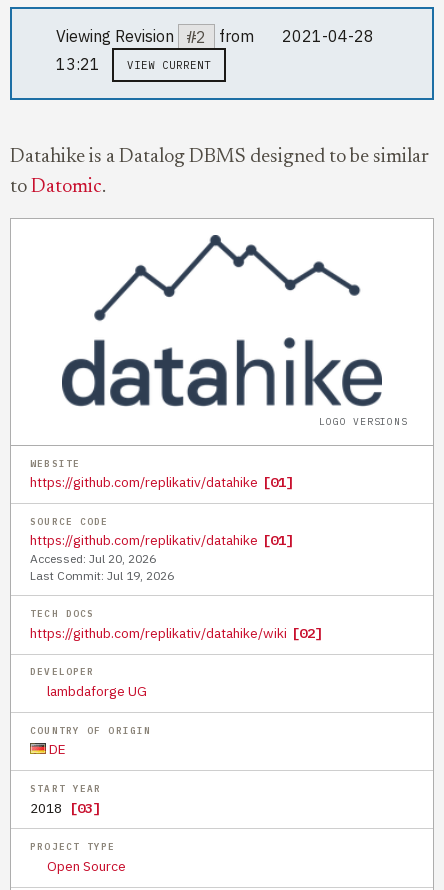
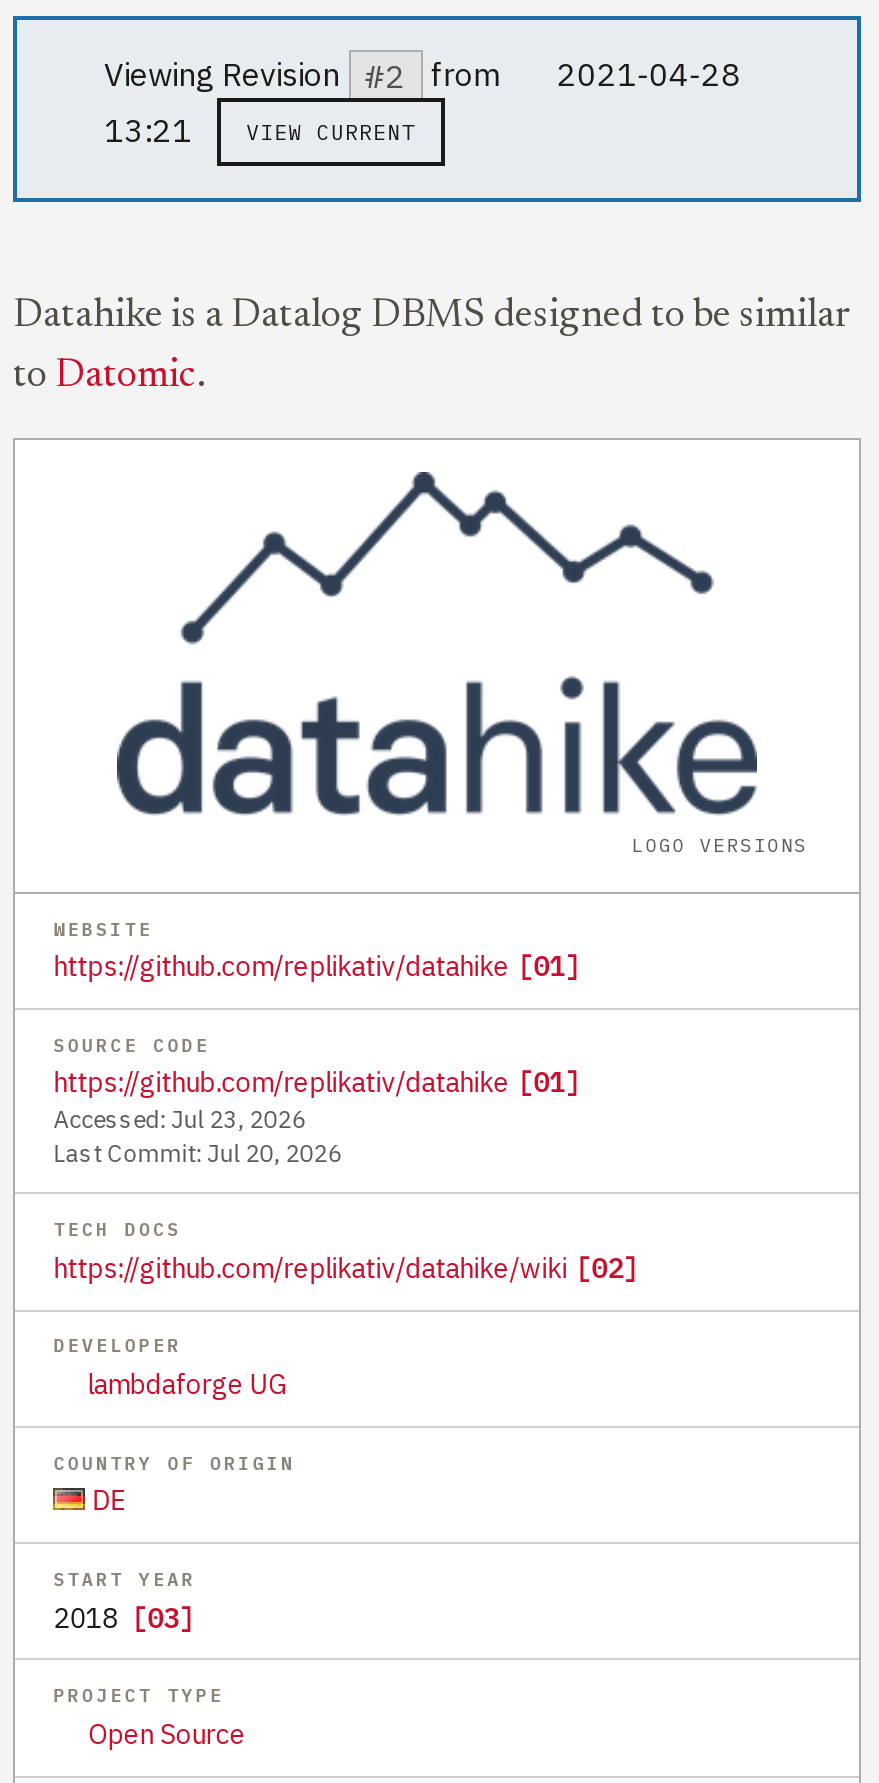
[30,551,156,566] Accessed: Jul 20, 2026 -> [53,1105,305,1135] Accessed: Jul 23, 2026
[30,568,174,583] Last Commit: Jul 19, 2026 -> [53,1139,341,1169] Last Commit: Jul 20, 2026

